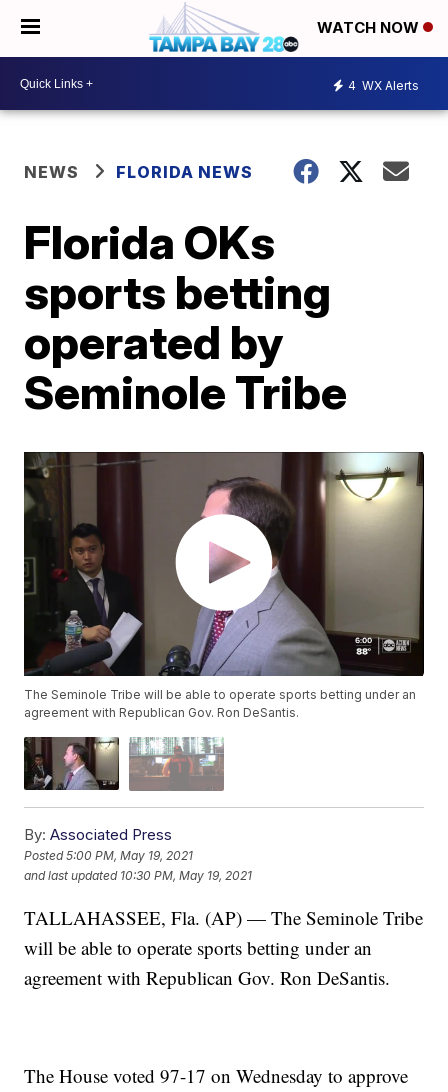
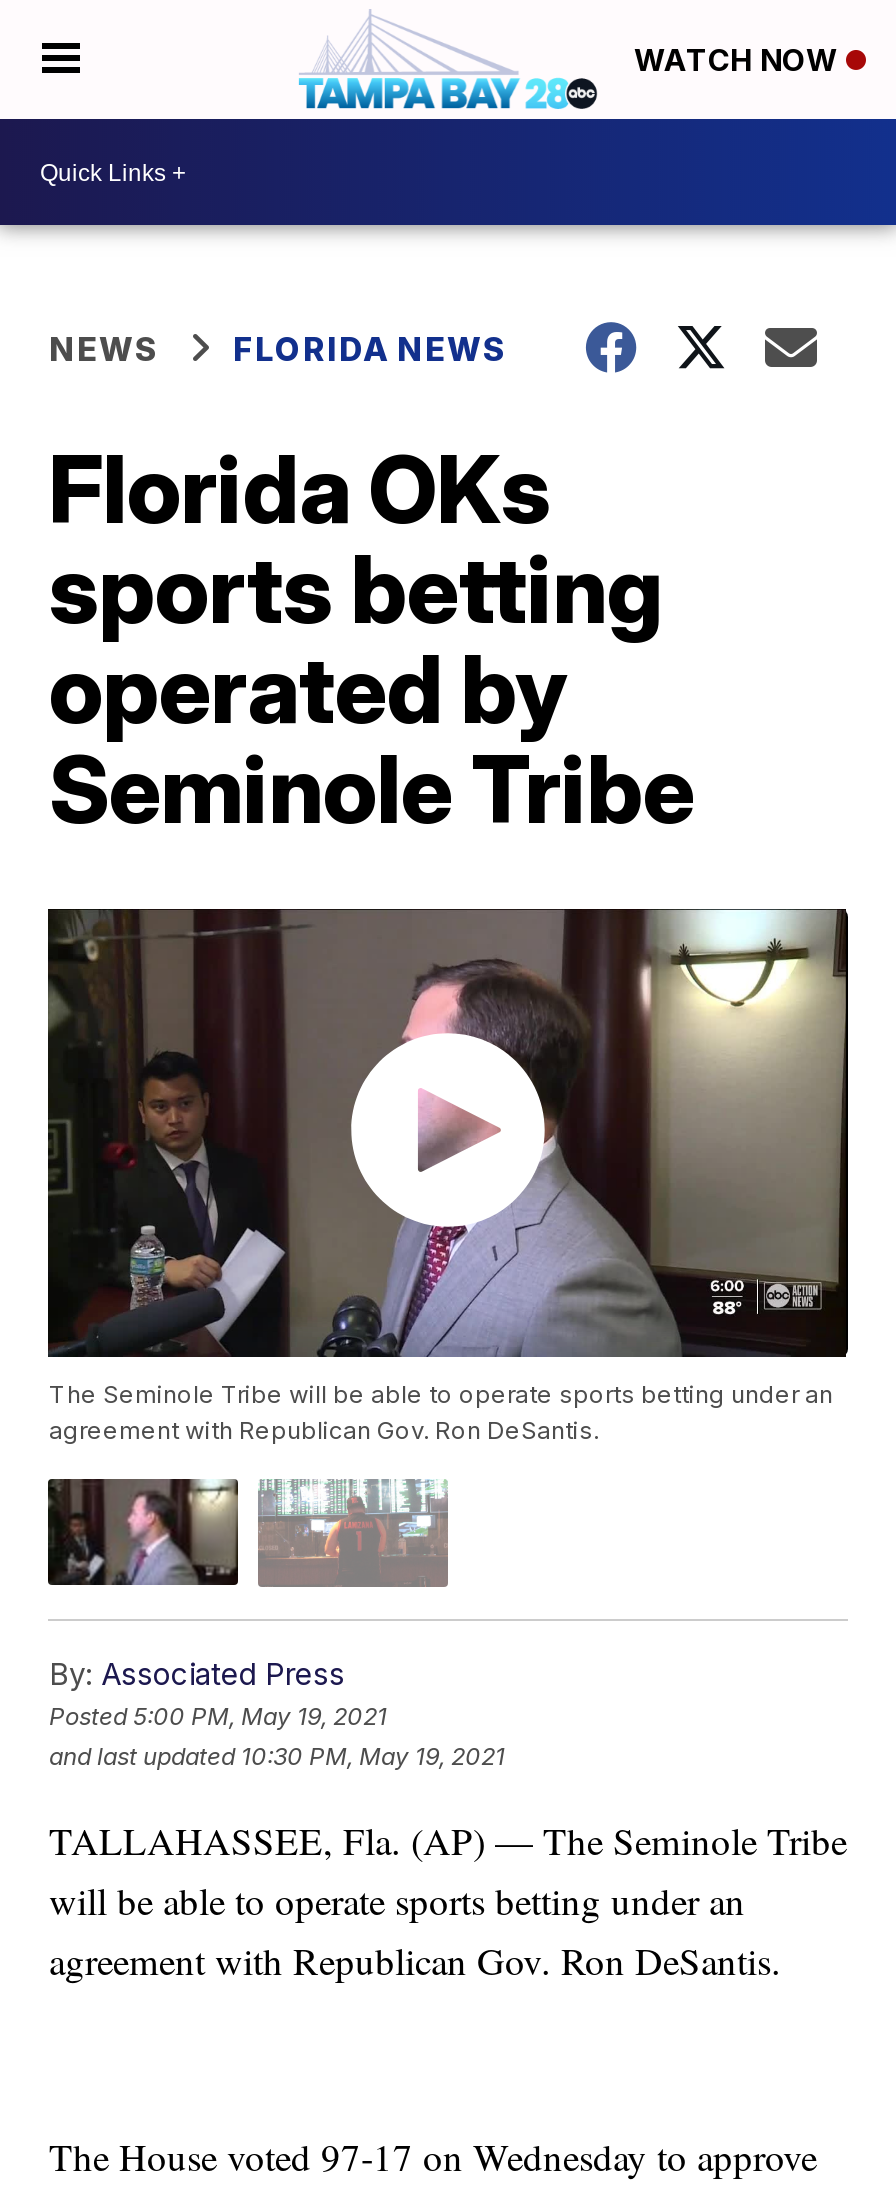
[348,77,419,92] 4 WX Alerts -> none

